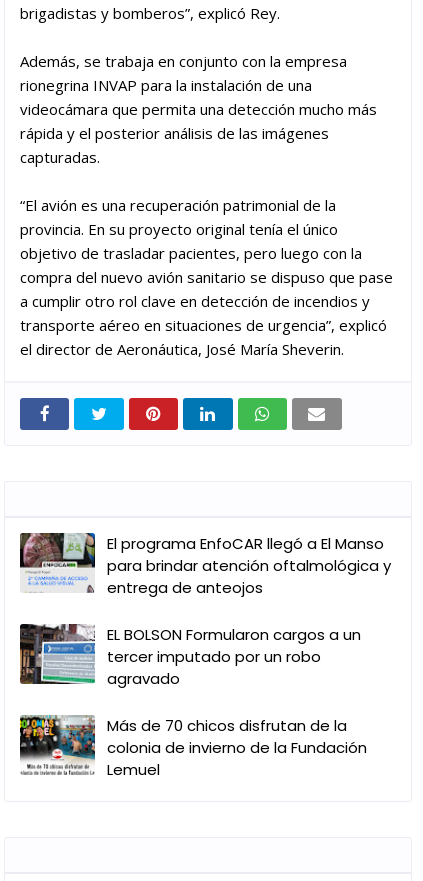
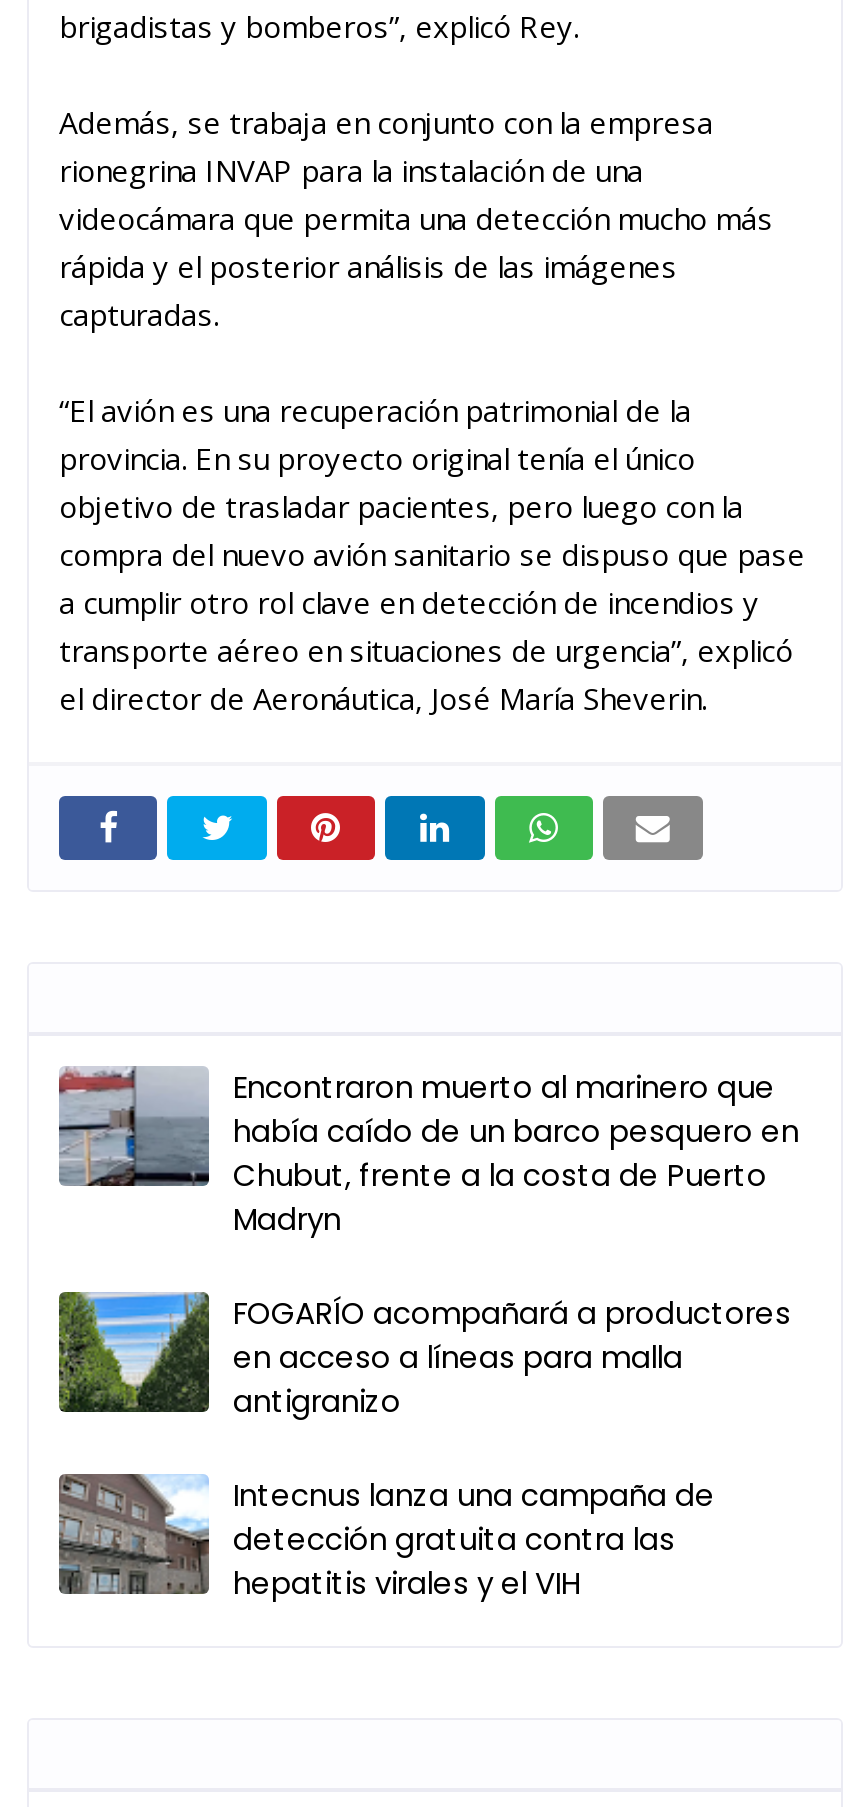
[19,532,391,598] [image] | El programa EnfoCAR llegó a El Manso | para brindar atención oftalmológica y | entrega de anteojos -> [59,1066,799,1240] [image] | Encontraron muerto al marinero que | había caído de un barco pesquero en | Chubut, frente a la costa de Puerto | Madryn
[19,623,361,689] [image] | EL BOLSON Formularon cargos a un | tercer imputado por un robo | agravado -> [57,1290,791,1422] [image] | FOGARÍO acompañará a productores | en acceso a líneas para malla | antigranizo
[19,714,367,780] [image] | Más de 70 chicos disfrutan de la | colonia de invierno de la Fundación | Lemuel -> [57,1472,715,1604] [image] | Intecnus lanza una campaña de | detección gratuita contra las | hepatitis virales y el VIH

